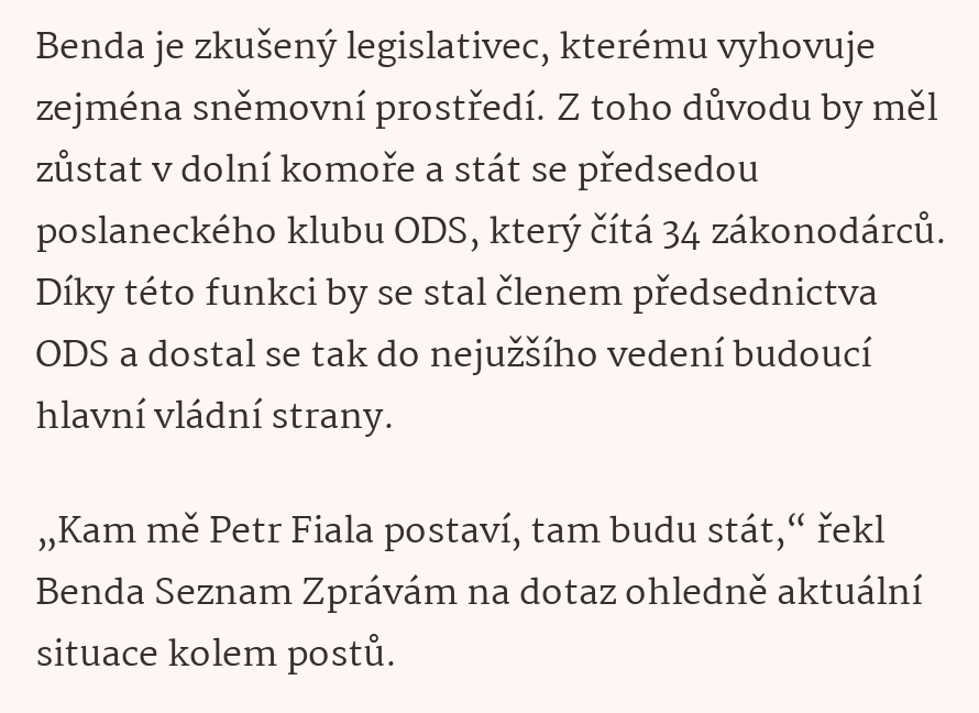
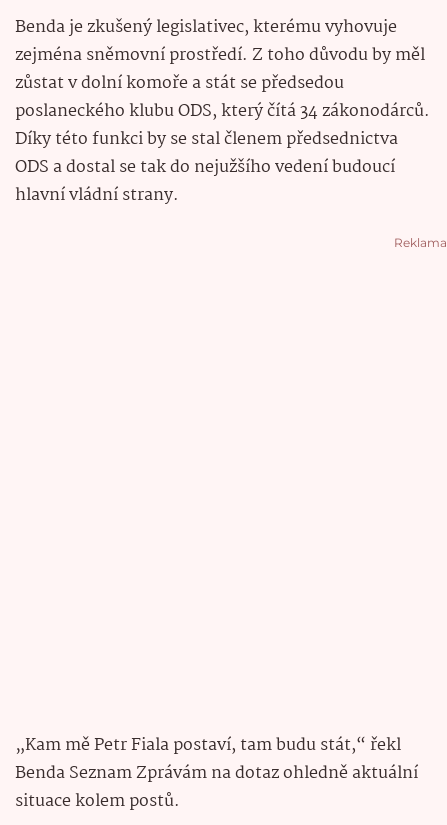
none -> [394,235,447,250] Reklama

